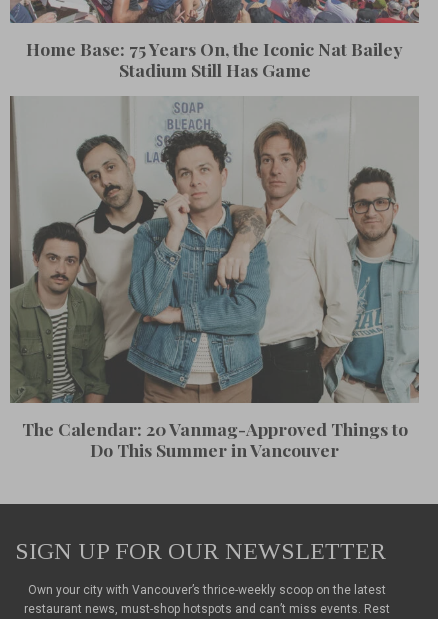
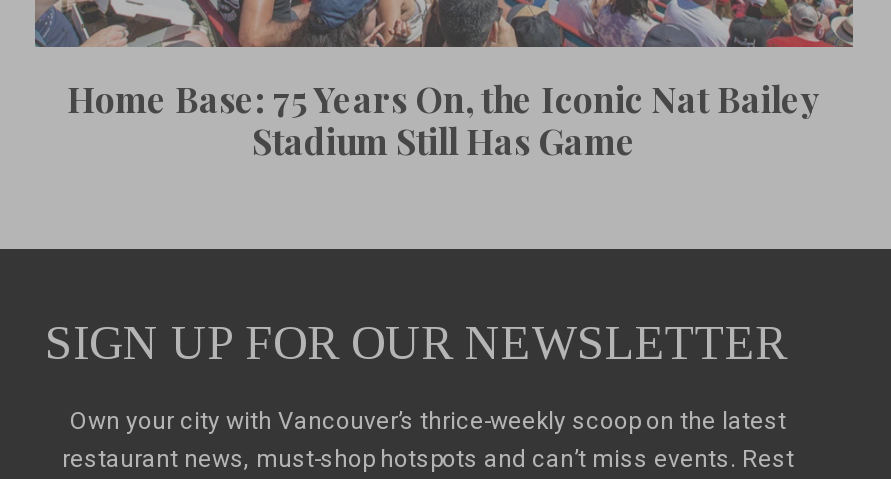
[10,95,420,460] [image] | The Calendar: 20 Vanmag-Approved Things to | Do This Summer in Vancouver -> none

